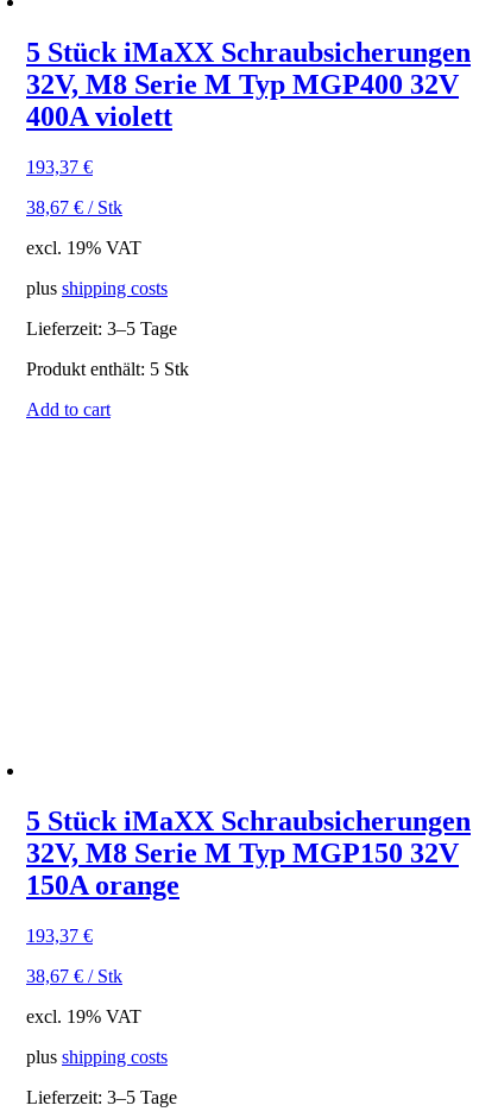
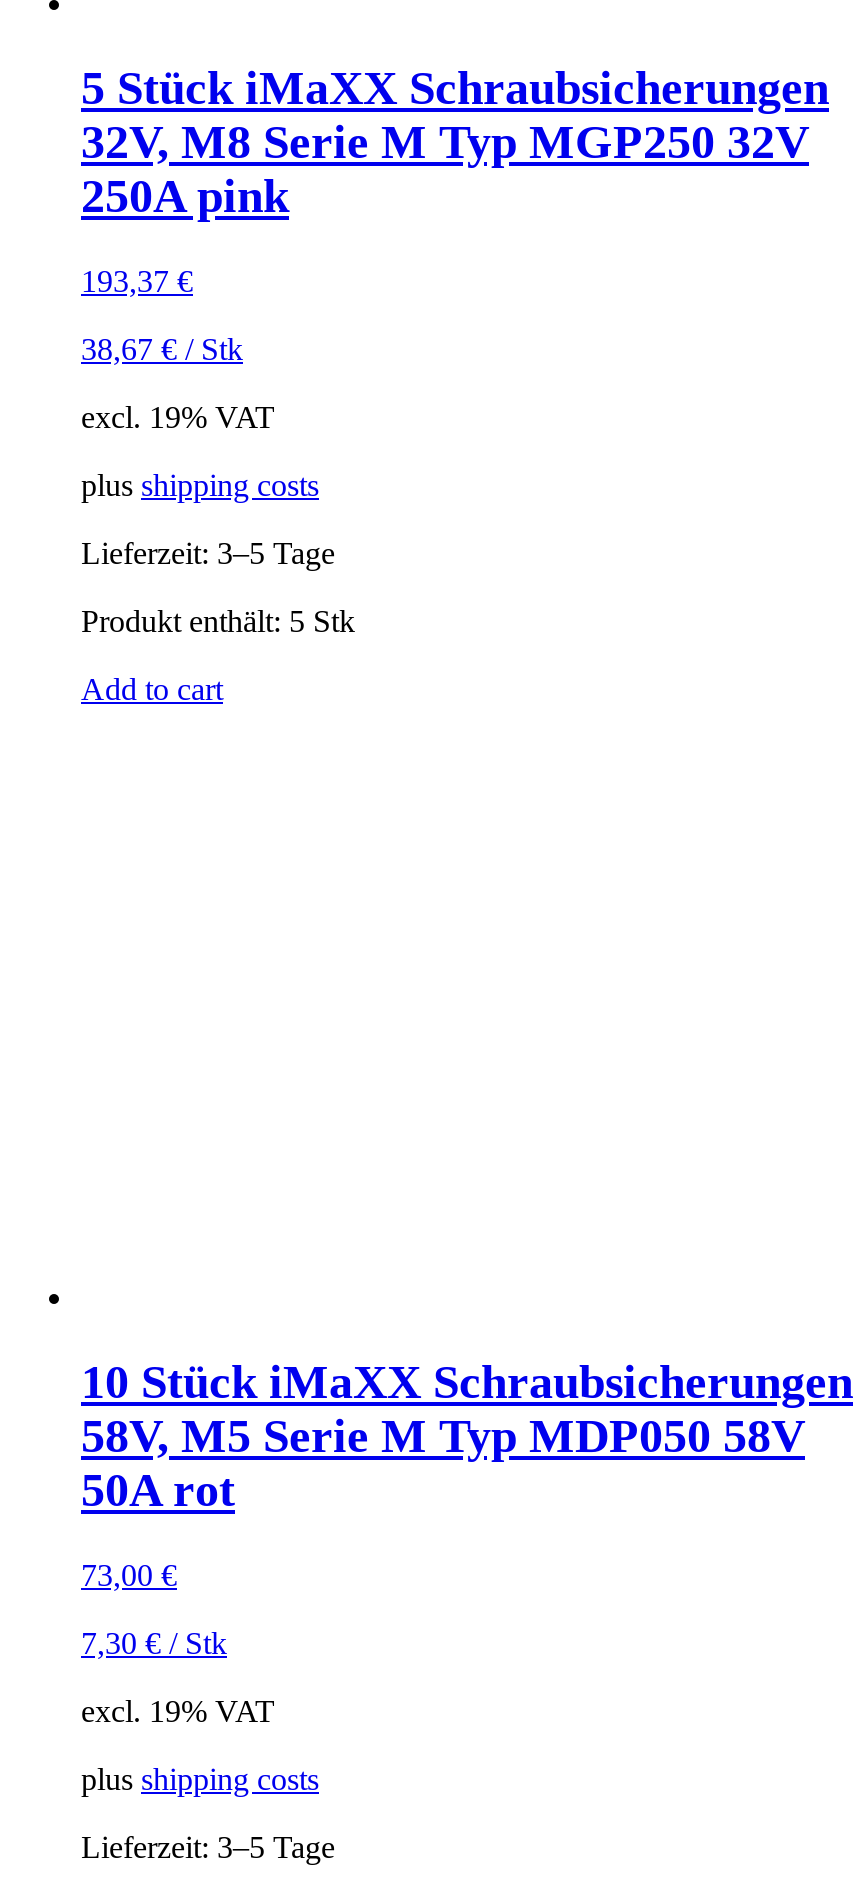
[26,69,459,132] 32V, M8 Serie M Typ MGP400 32V | 400A violett -> [81,117,809,223] 32V, M8 Serie M Typ MGP250 32V | 250A pink
[26,806,471,901] 5 Stück iMaXX Schraubsicherungen | 32V, M8 Serie M Typ MGP150 32V | 150A orange -> [81,1356,853,1516] 10 Stück iMaXX Schraubsicherungen | 58V, M5 Serie M Typ MDP050 58V | 50A rot
[26,926,93,946] 193,37 € -> [81,1558,177,1592] 73,00 €
[26,966,122,986] 38,67 €/ Stk -> [81,1626,227,1660] 7,30 €/ Stk

